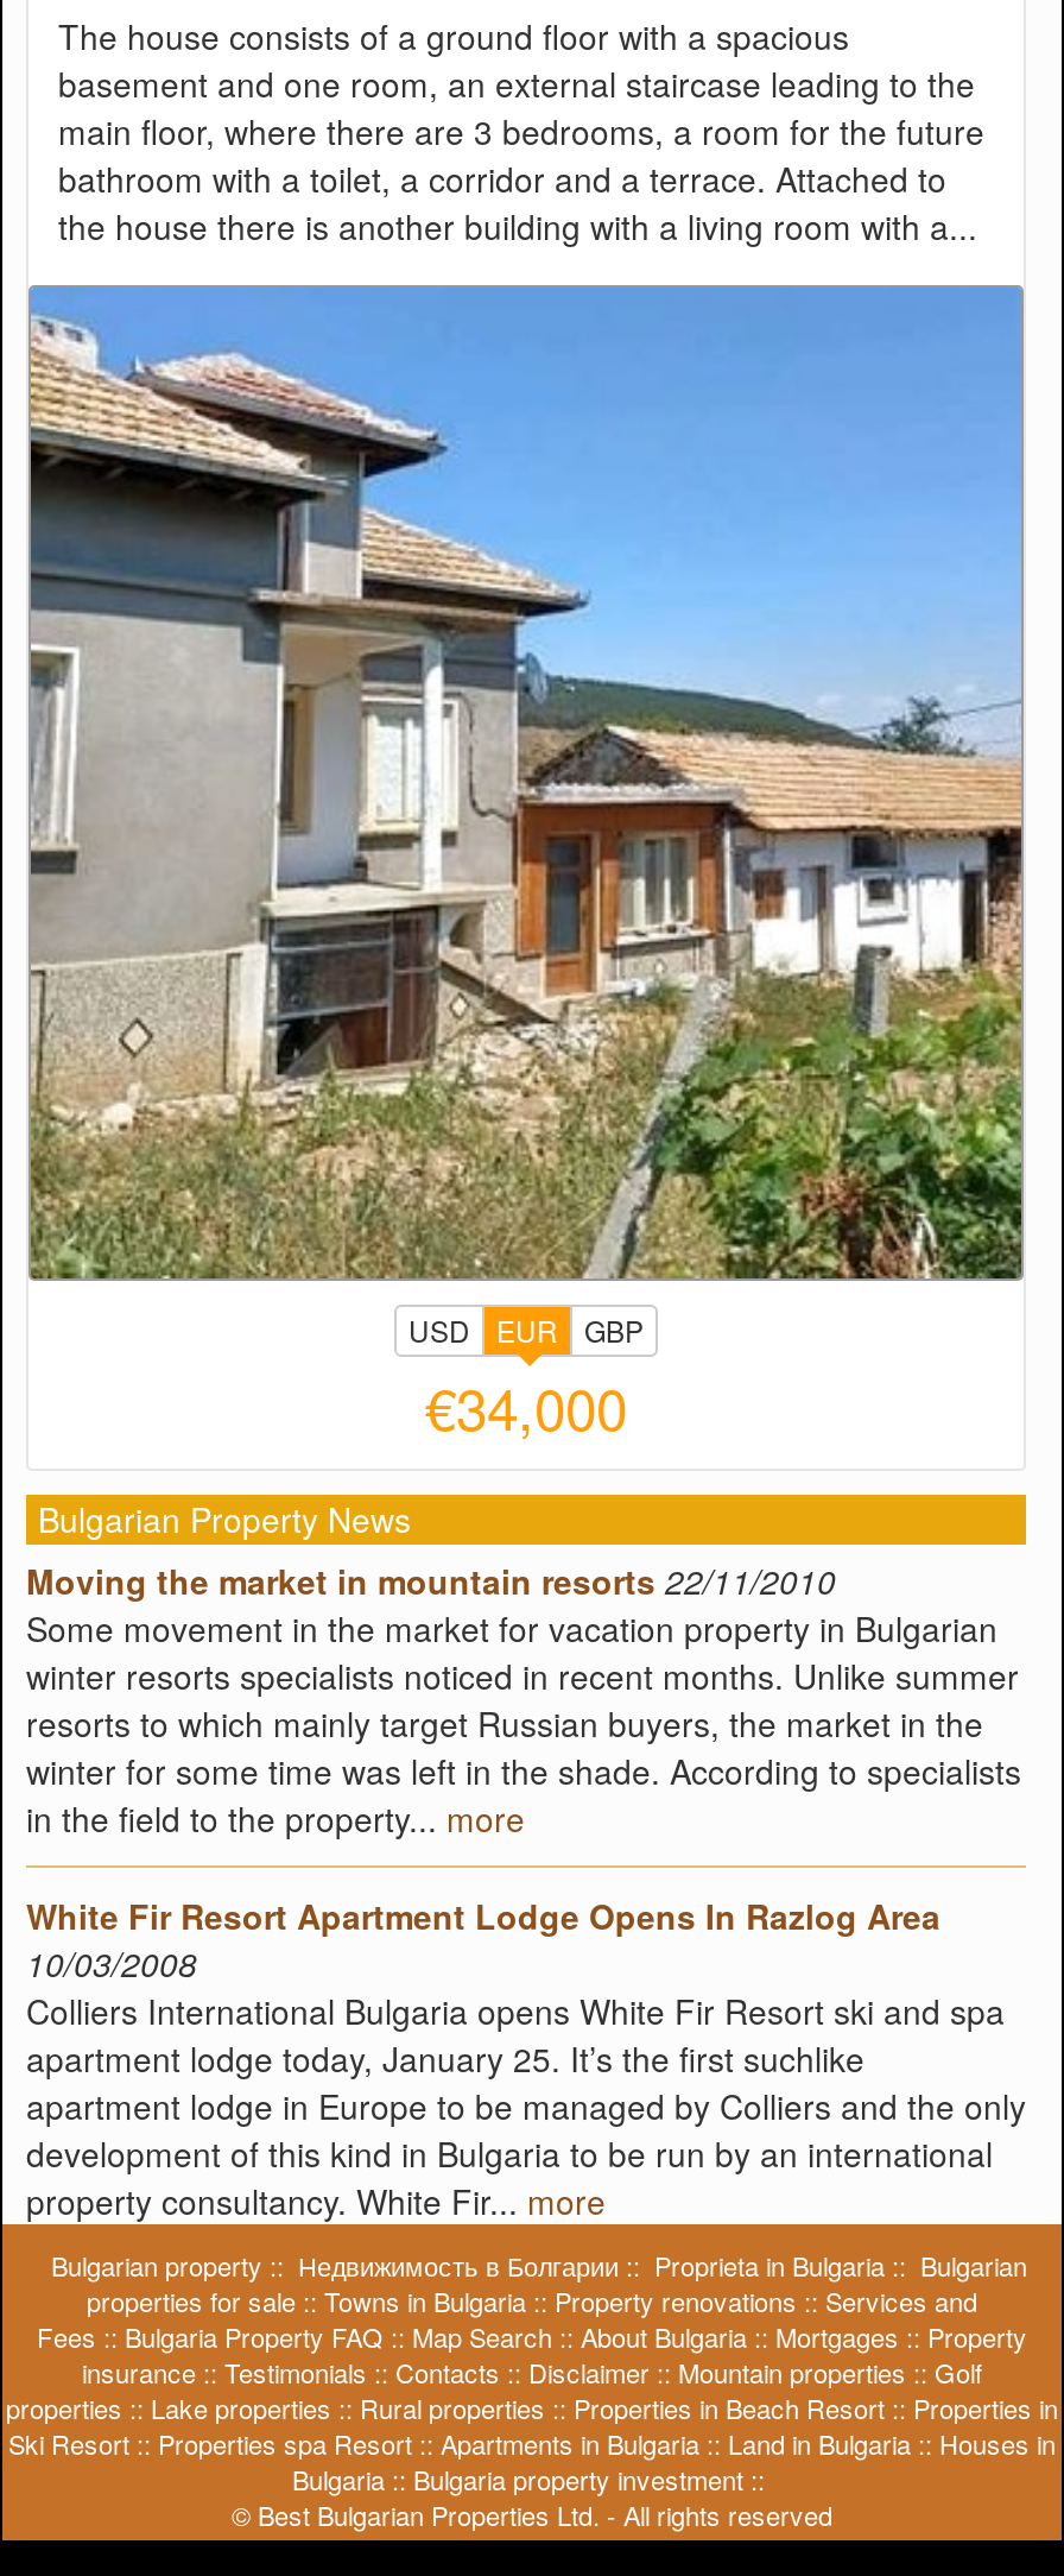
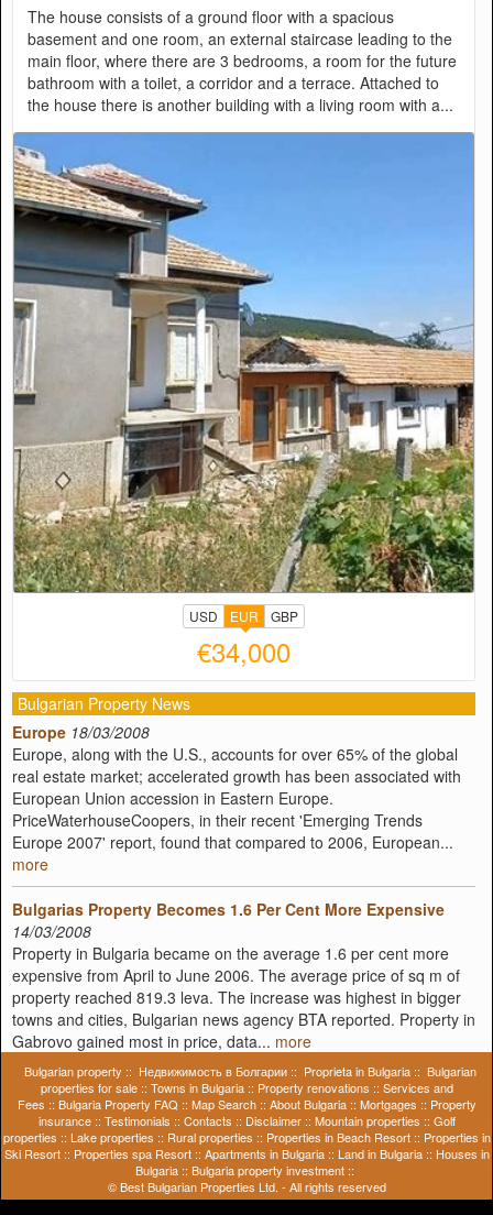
[26,1557,1021,1842] Moving the market in mountain resorts 22/11/2010 | Some movement in the market for vacation property in Bulgarian | winter resorts specialists noticed in recent months. Unlike summer | resorts to which mainly target Russian buyers, the market in the | winter for some time was left in the shade. According to specialists | in the field to the property... more -> [12,721,461,875] Europe 18/03/2008 | Europe, along with the U.S., accounts for over 65% of the global | real estate market; accelerated growth has been associated with | European Union accession in Eastern Europe. | PriceWaterhouseCoopers, in their recent 'Emerging Trends | Europe 2007' report, found that compared to 2006, European... | more
[26,1892,1026,2225] White Fir Resort Apartment Lodge Opens In Razlog Area | 10/03/2008 | Colliers International Bulgaria opens White Fir Resort ski and spa | apartment lodge today, January 25. It’s the first suchlike | apartment lodge in Europe to be managed by Colliers and the only | development of this kind in Bulgaria to be run by an international | property consultancy. White Fir... more -> [12,898,475,1052] Bulgarias Property Becomes 1.6 Per Cent More Expensive | 14/03/2008 | Property in Bulgaria became on the average 1.6 per cent more | expensive from April to June 2006. The average price of sq m of | property reached 819.3 leva. The increase was highest in bigger | towns and cities, Bulgarian news agency BTA reported. Property in | Gabrovo gained most in price, data... more

